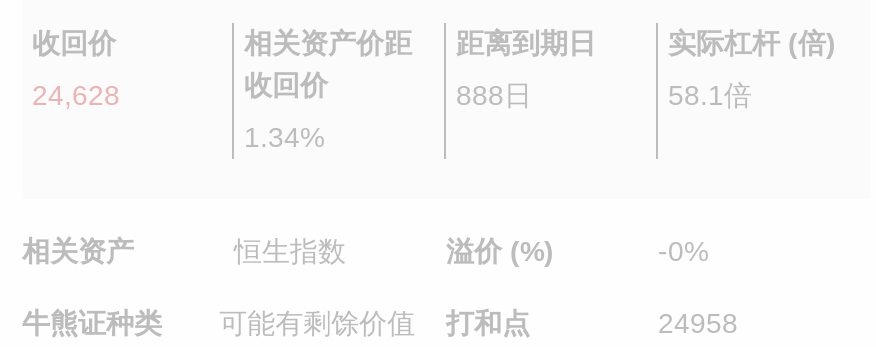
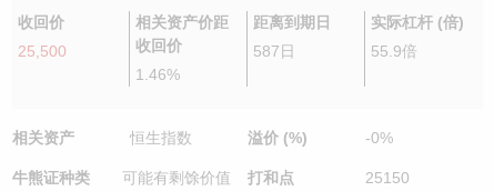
[32,79,120,111] 24,628 -> [18,42,67,60] 25,500
[456,79,532,111] 888日 -> [253,42,295,60] 587日
[668,79,752,111] 58.1倍 -> [371,42,417,60] 55.9倍
[244,121,324,153] 1.34% -> [135,66,180,83] 1.46%
[658,307,738,339] 24958 -> [365,169,410,187] 25150

